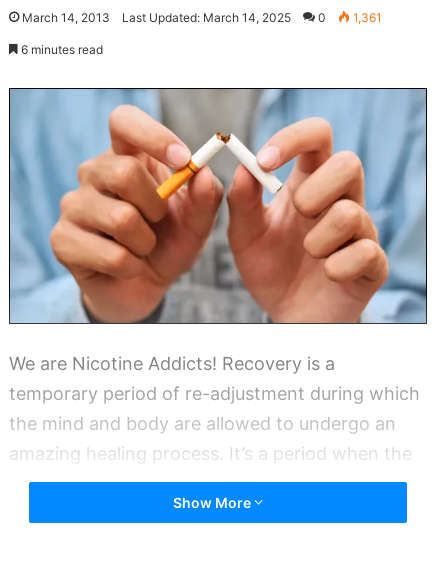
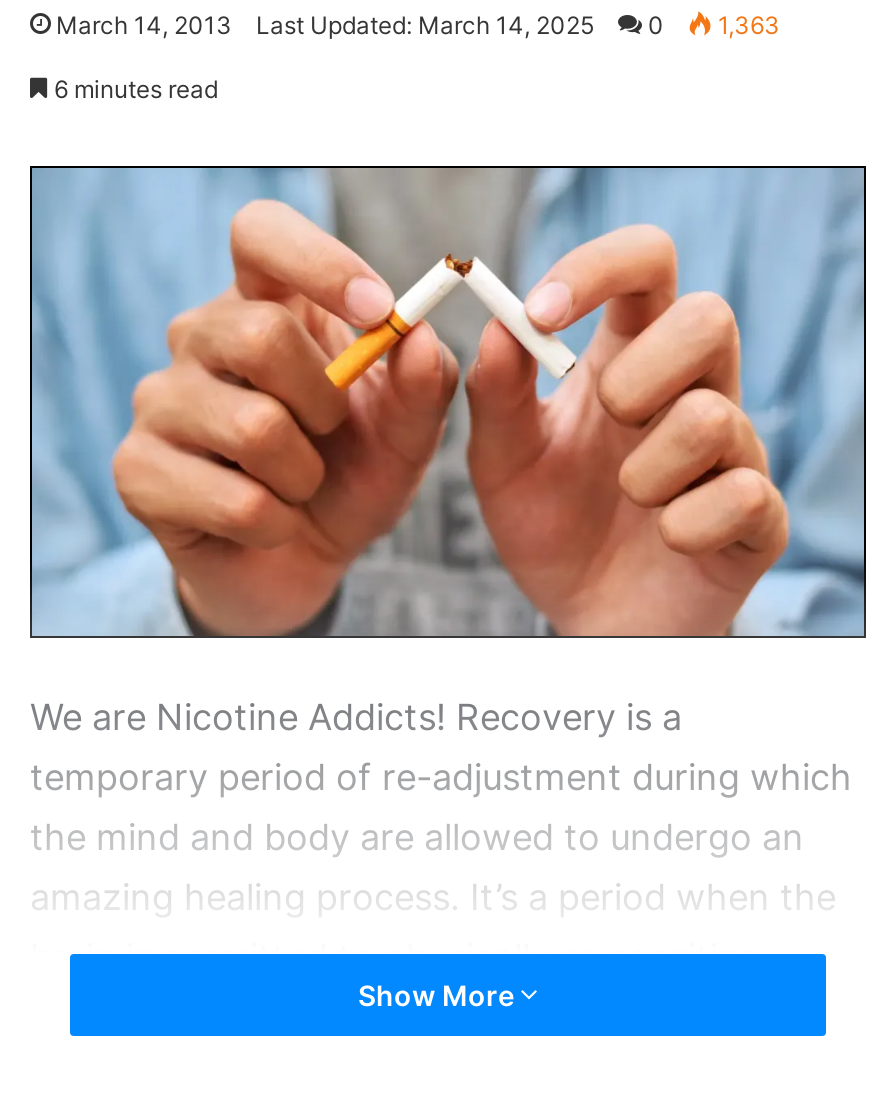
[22,10,382,25] March 14, 2013 Last Updated: March 14, 2025 0 1,361 -> [56,10,780,40] March 14, 2013 Last Updated: March 14, 2025 0 1,363

